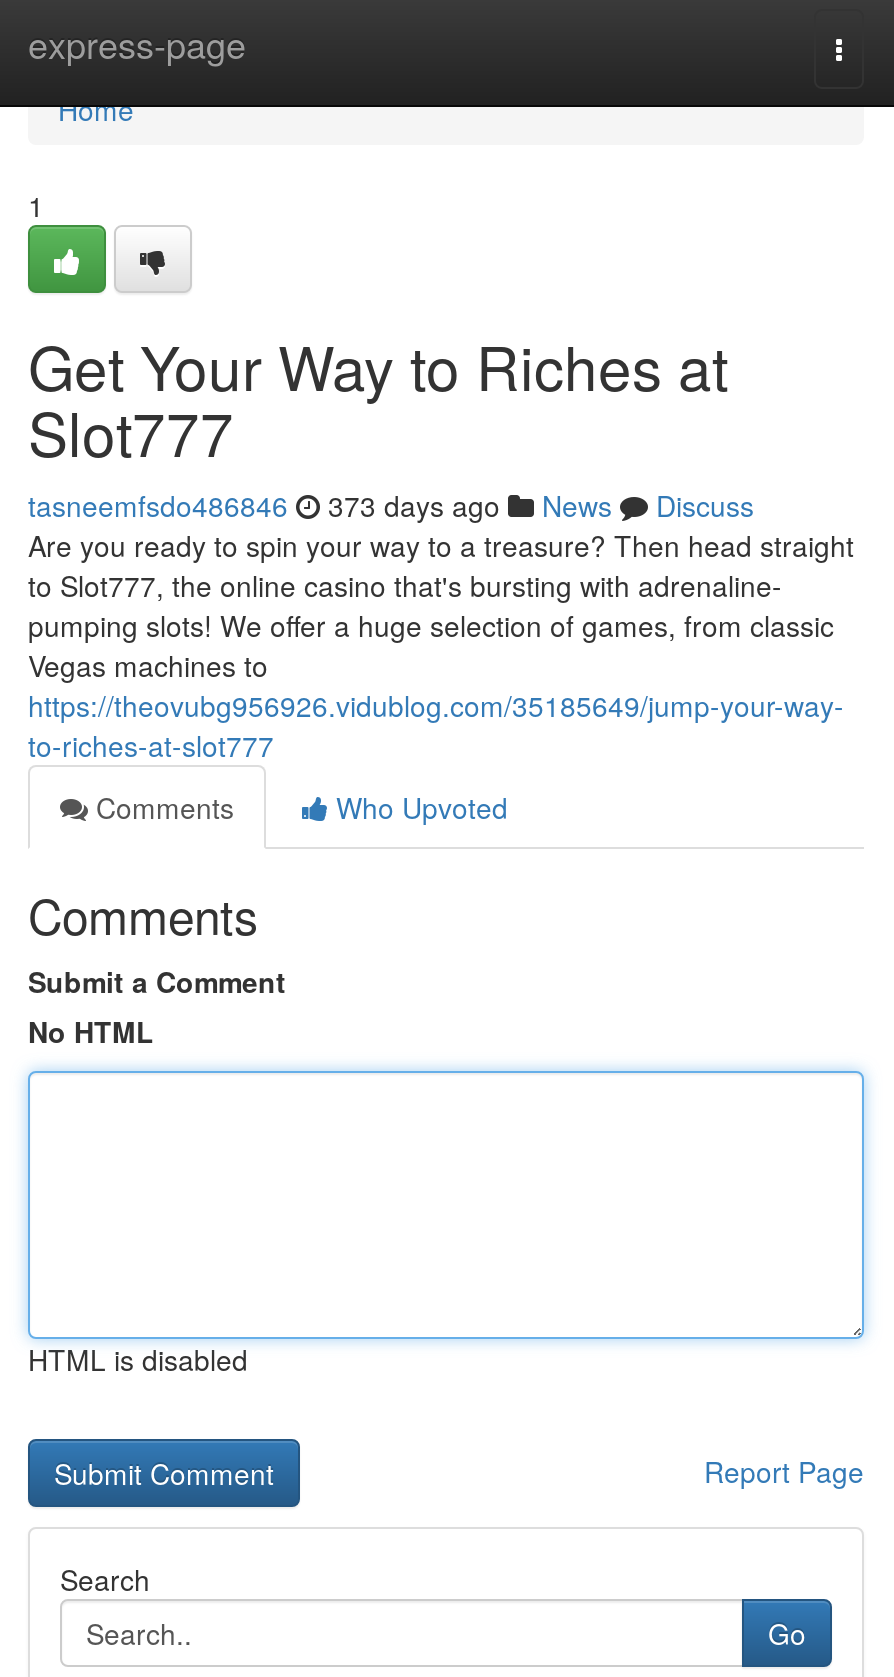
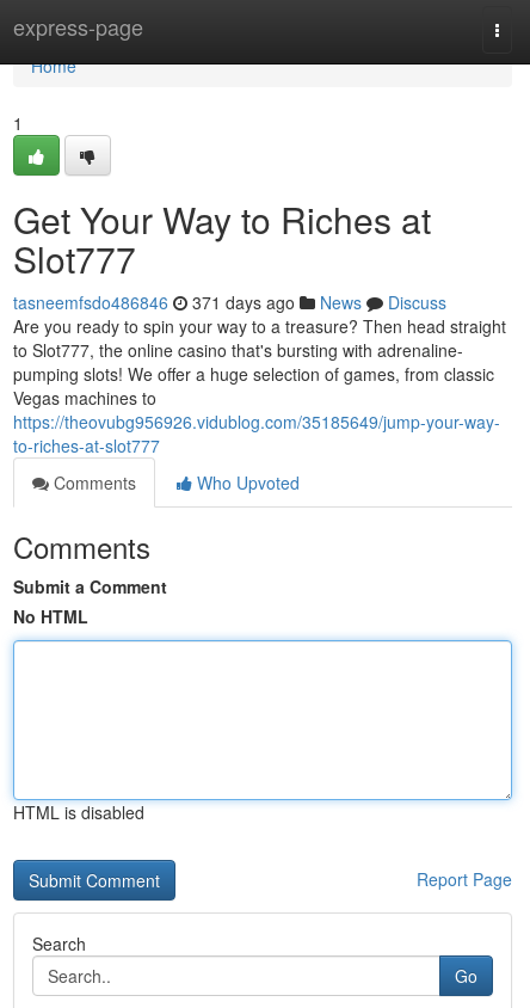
[28,485,754,525] tasneemfsdo486846 373 days ago News Discuss -> [13,290,446,314] tasneemfsdo486846 371 days ago News Discuss

